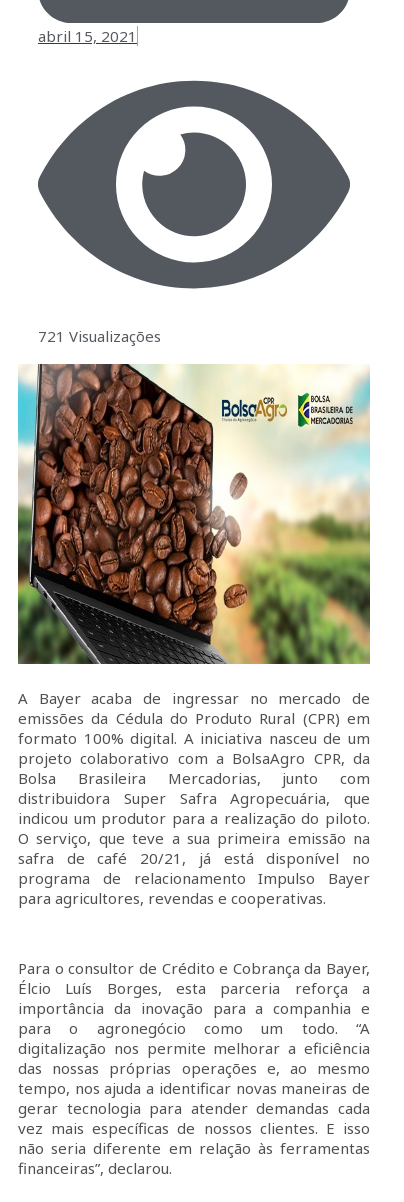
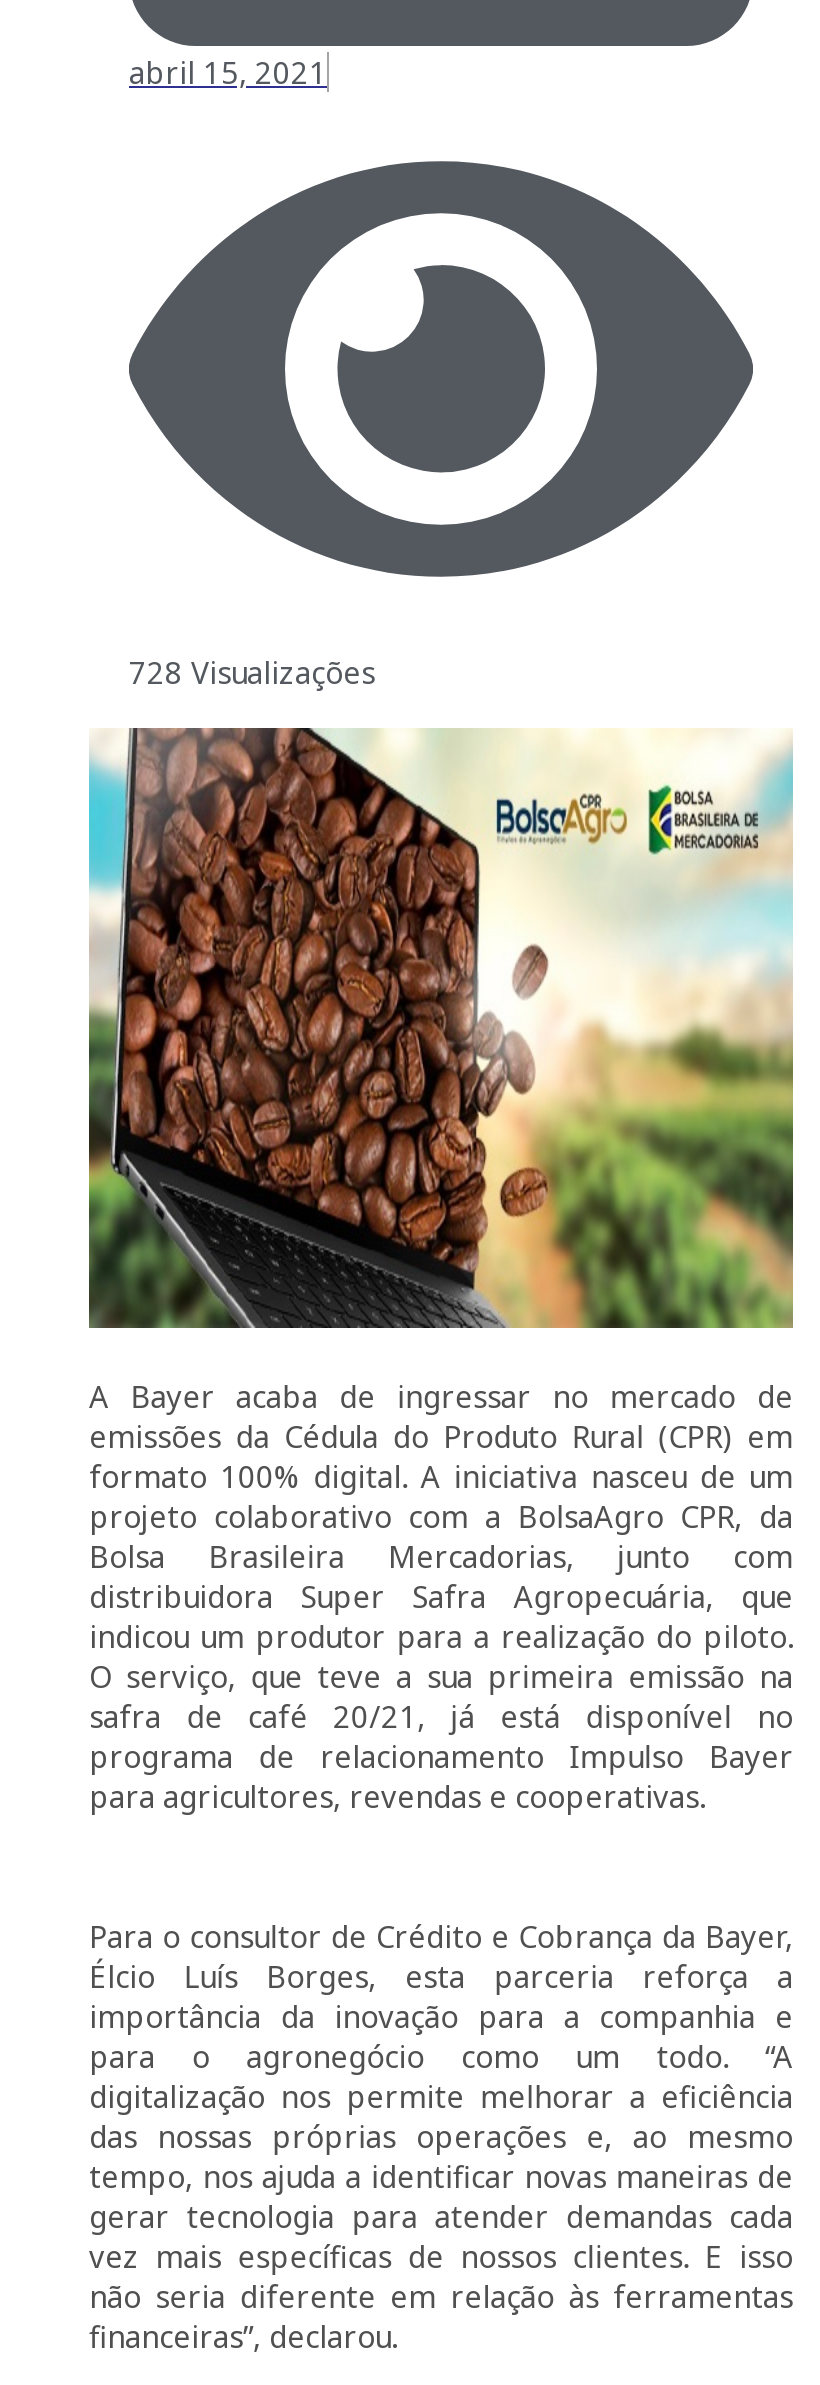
[38,326,161,346] 721 Visualizações -> [129,653,375,693] 728 Visualizações

